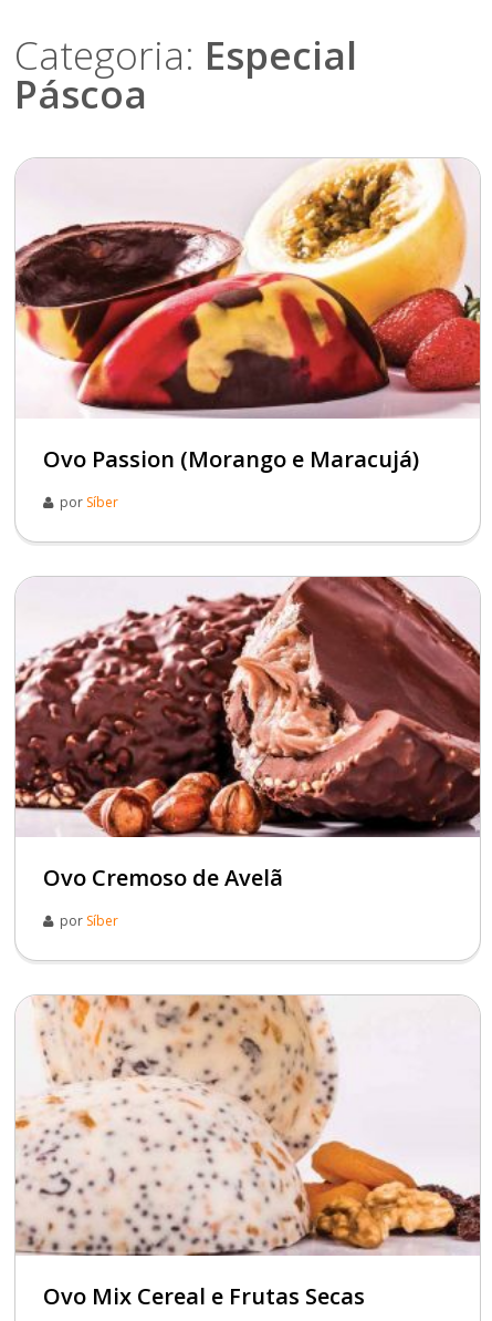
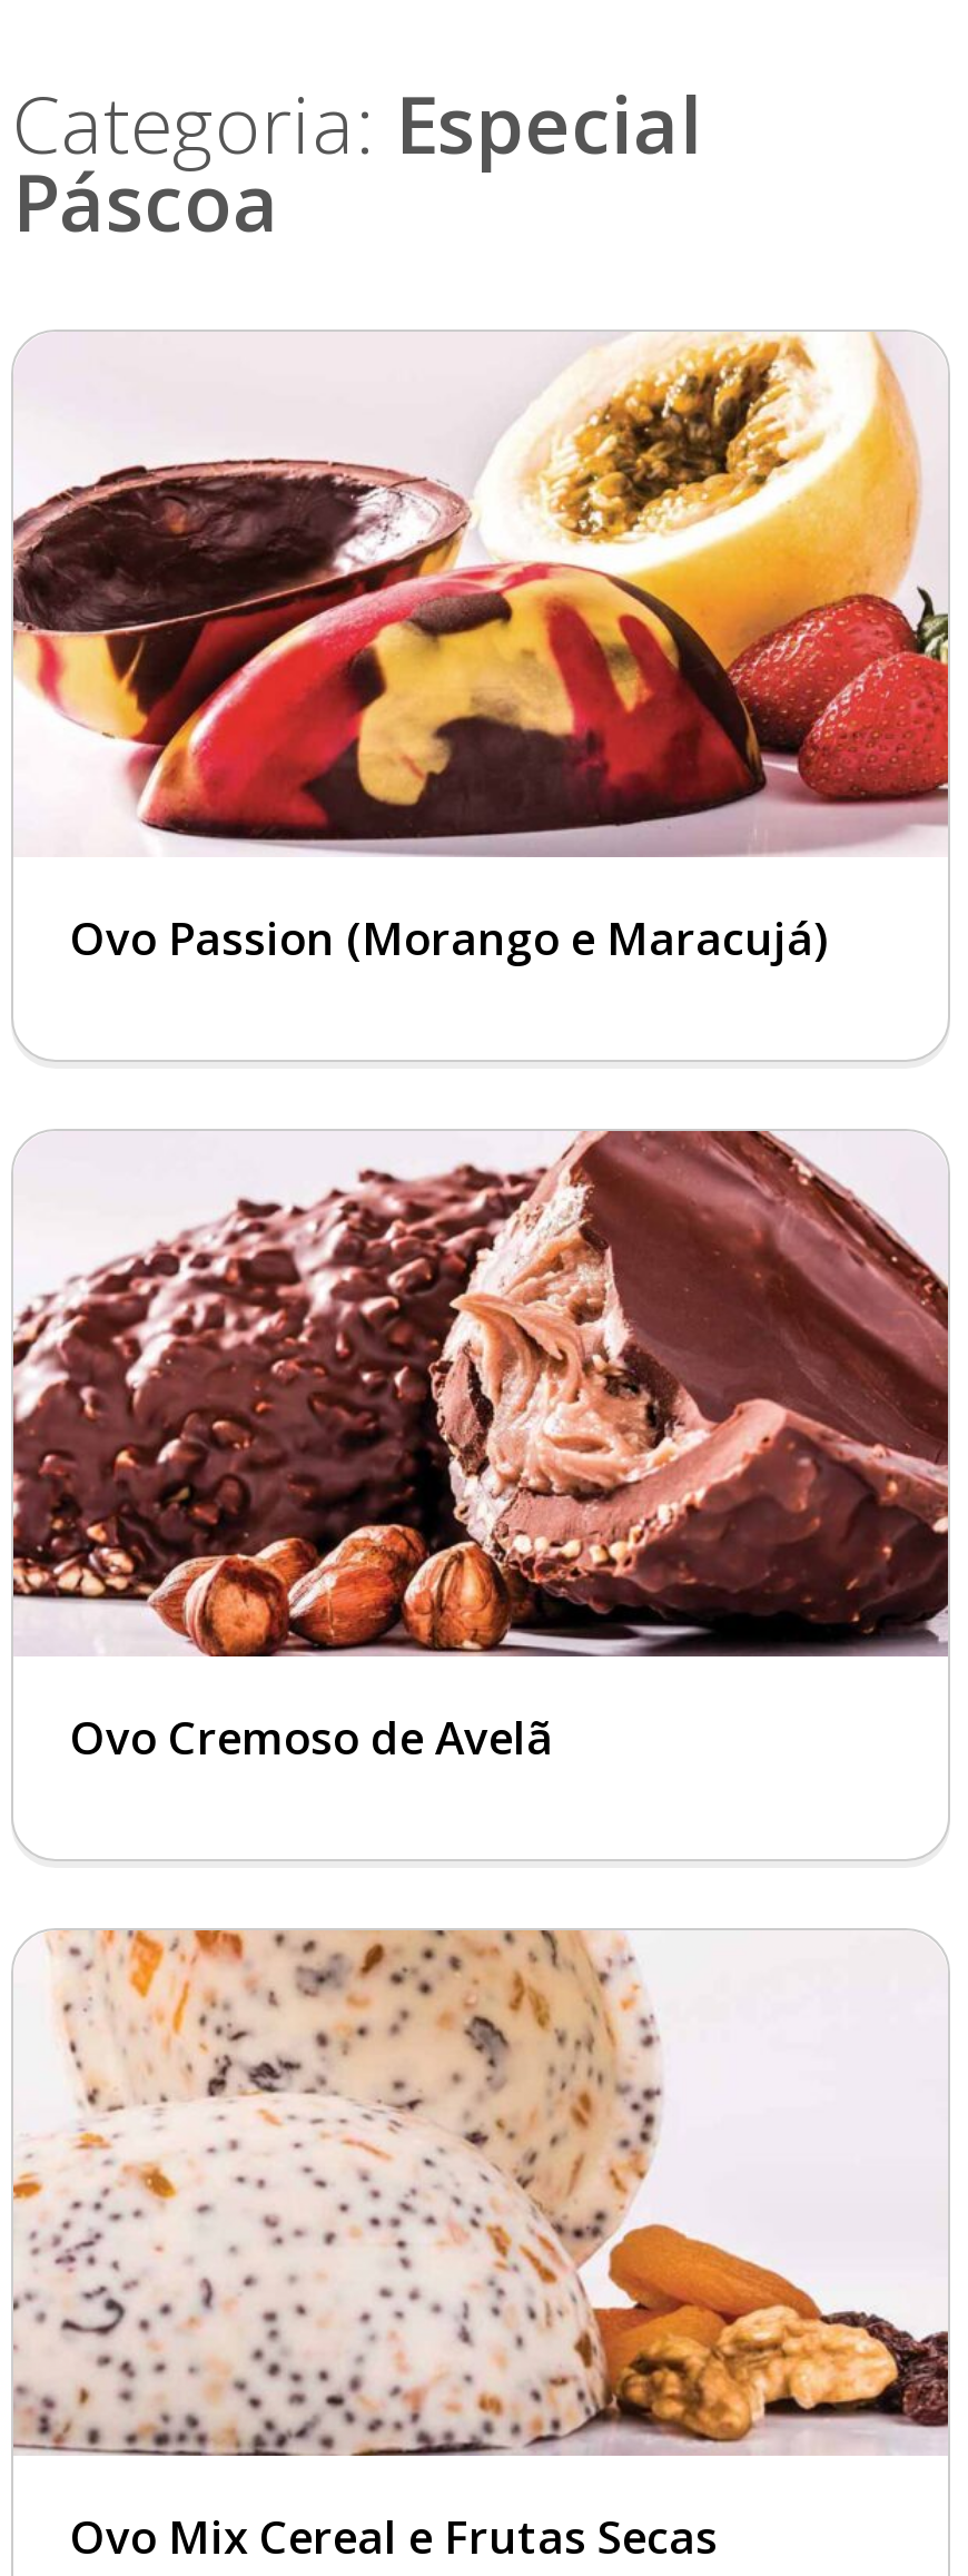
[54,492,119,511] por Síber -> none
[54,911,119,930] por Síber -> none

